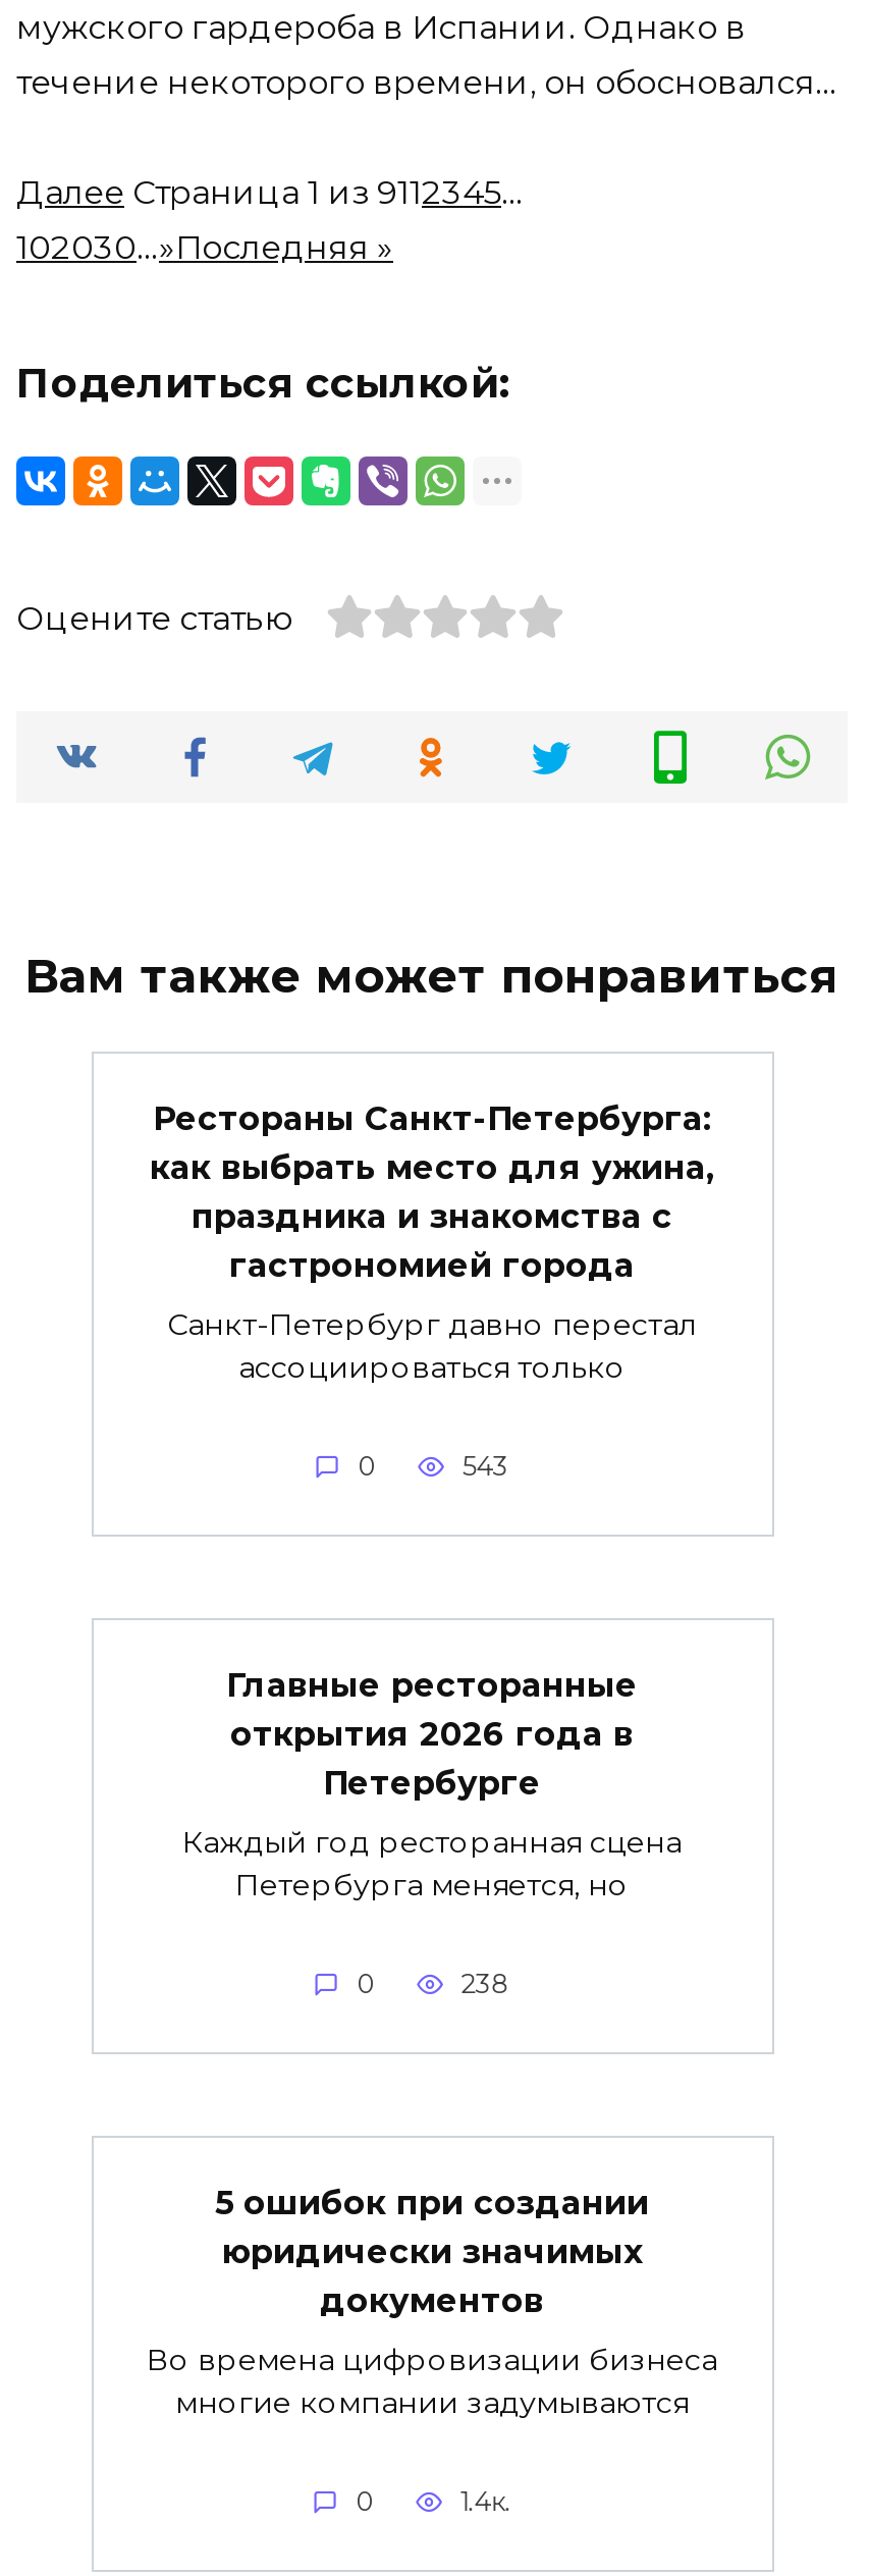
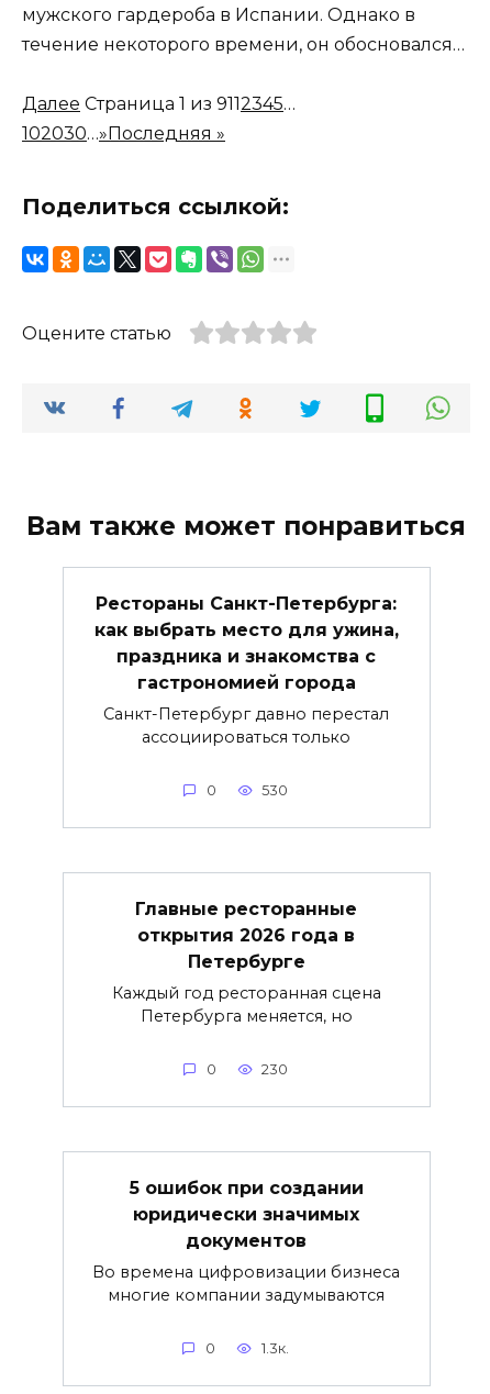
[462,1452,509,1482] 543 -> [262,783,288,799] 530
[461,1970,510,2000] 238 -> [262,1062,288,1078] 230
[460,2487,511,2518] 1.4к. -> [261,1341,289,1357] 1.3к.

